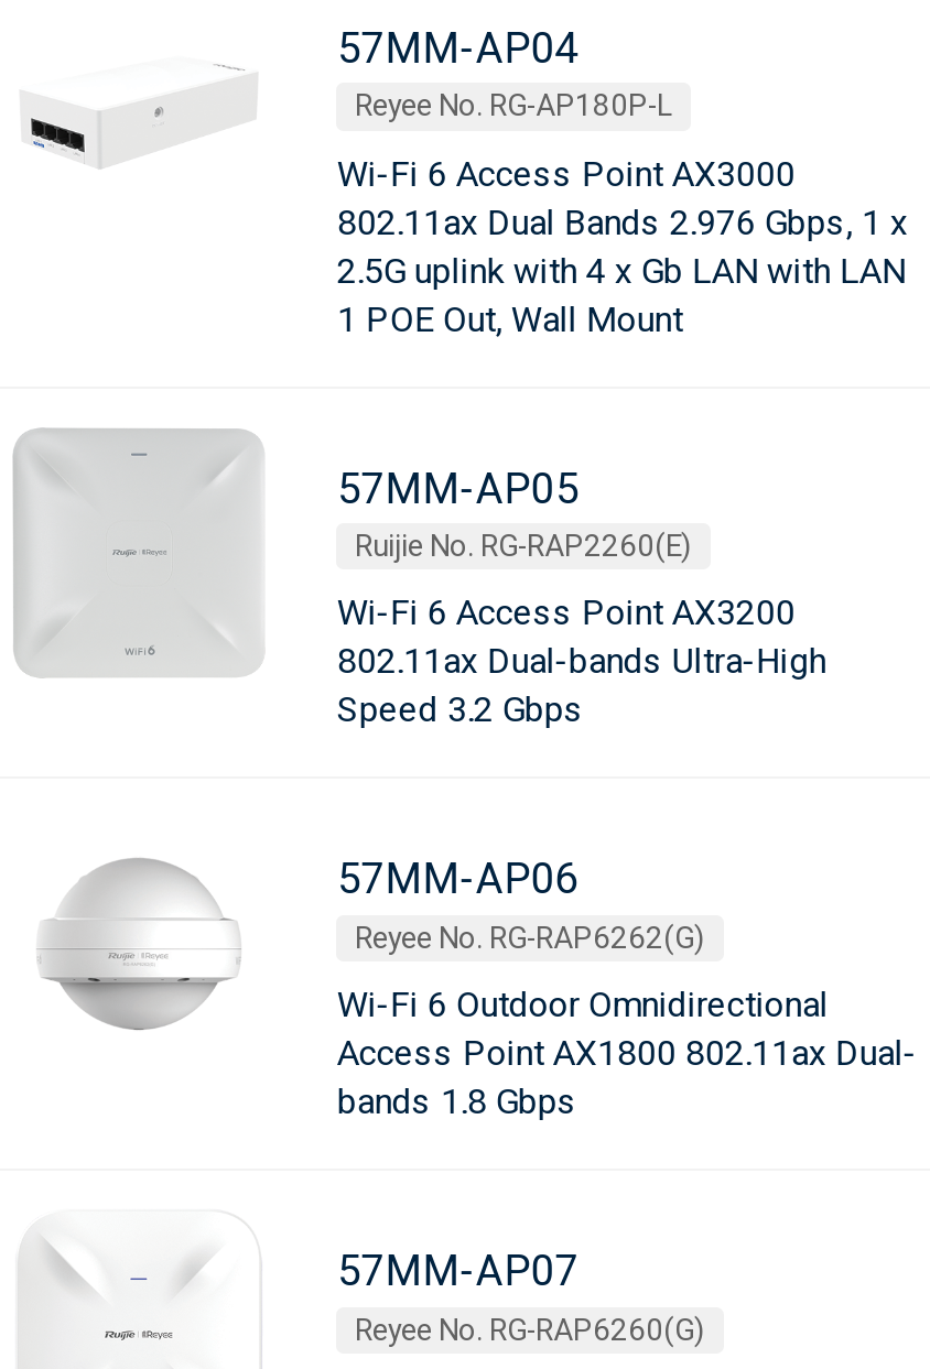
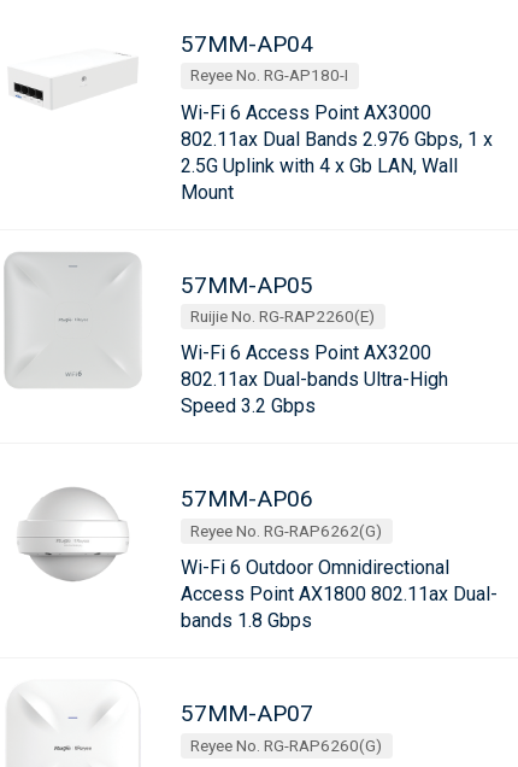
[355,88,672,123] Reyee No. RG-AP180P-L -> [191,66,349,85] Reyee No. RG-AP180-I
[337,249,905,339] 2.5G uplink with 4 x Gb LAN with LAN | 1 POE Out, Wall Mount -> [181,154,458,203] 2.5G Uplink with 4 x Gb LAN, Wall | Mount

